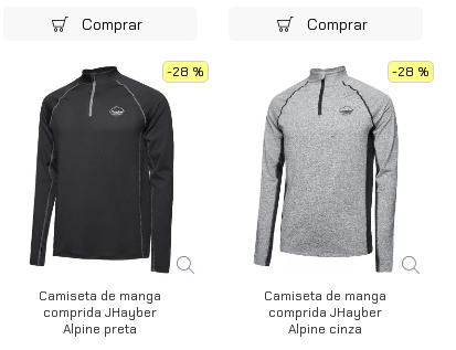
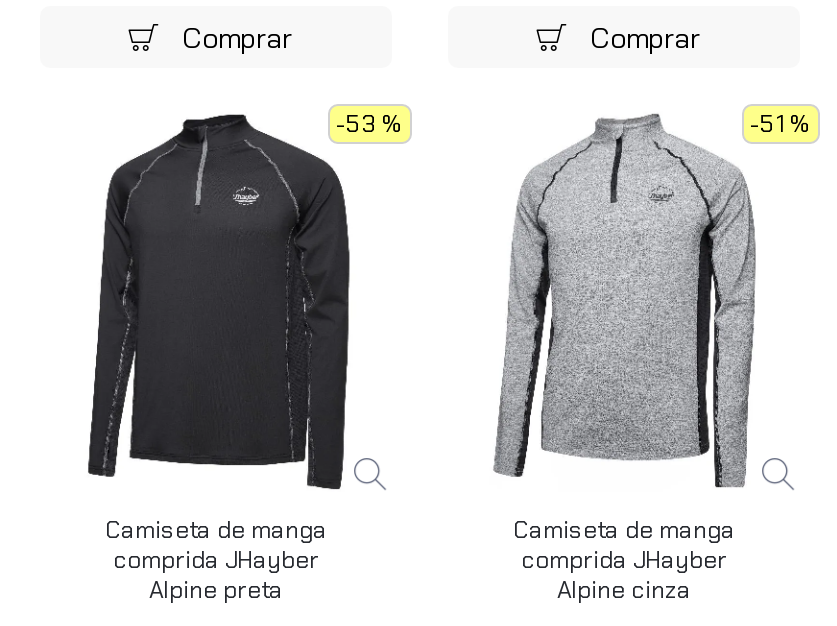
[167,63,204,81] -28 % -> [336,109,404,141] -53 %
[392,63,430,81] -28 % -> [750,109,812,141] -51 %

